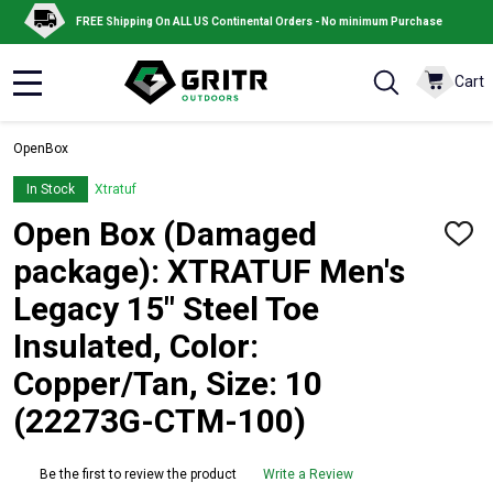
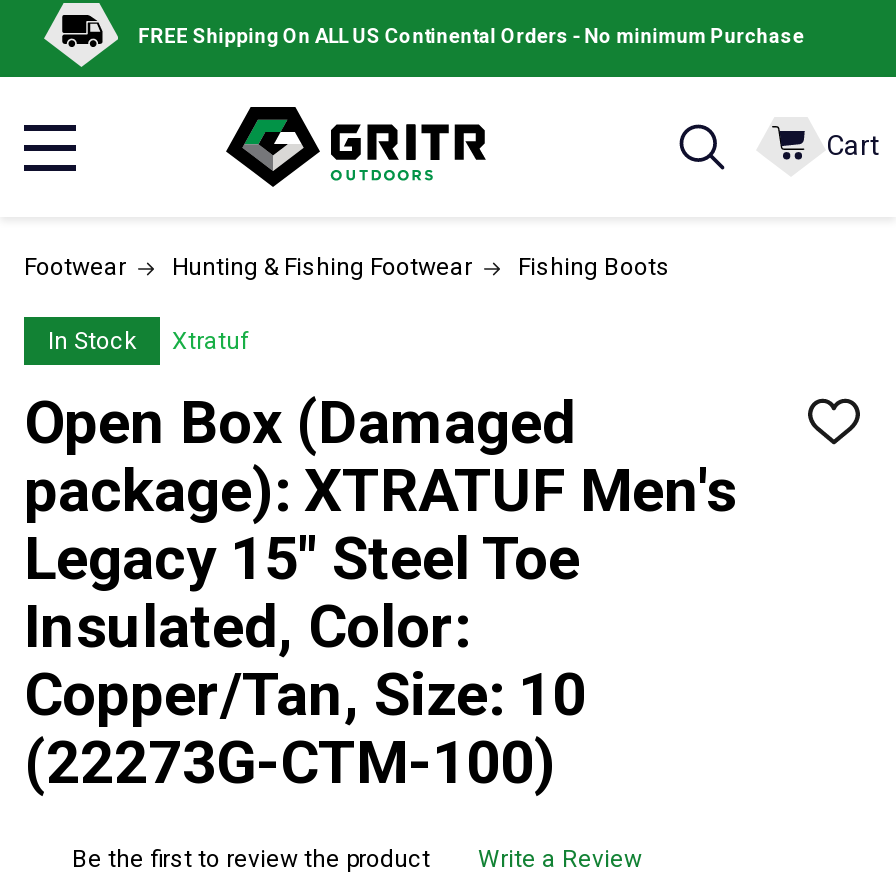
[13,141,68,156] OpenBox -> [24,253,670,281] Footwear | Hunting & Fishing Footwear | Fishing Boots

